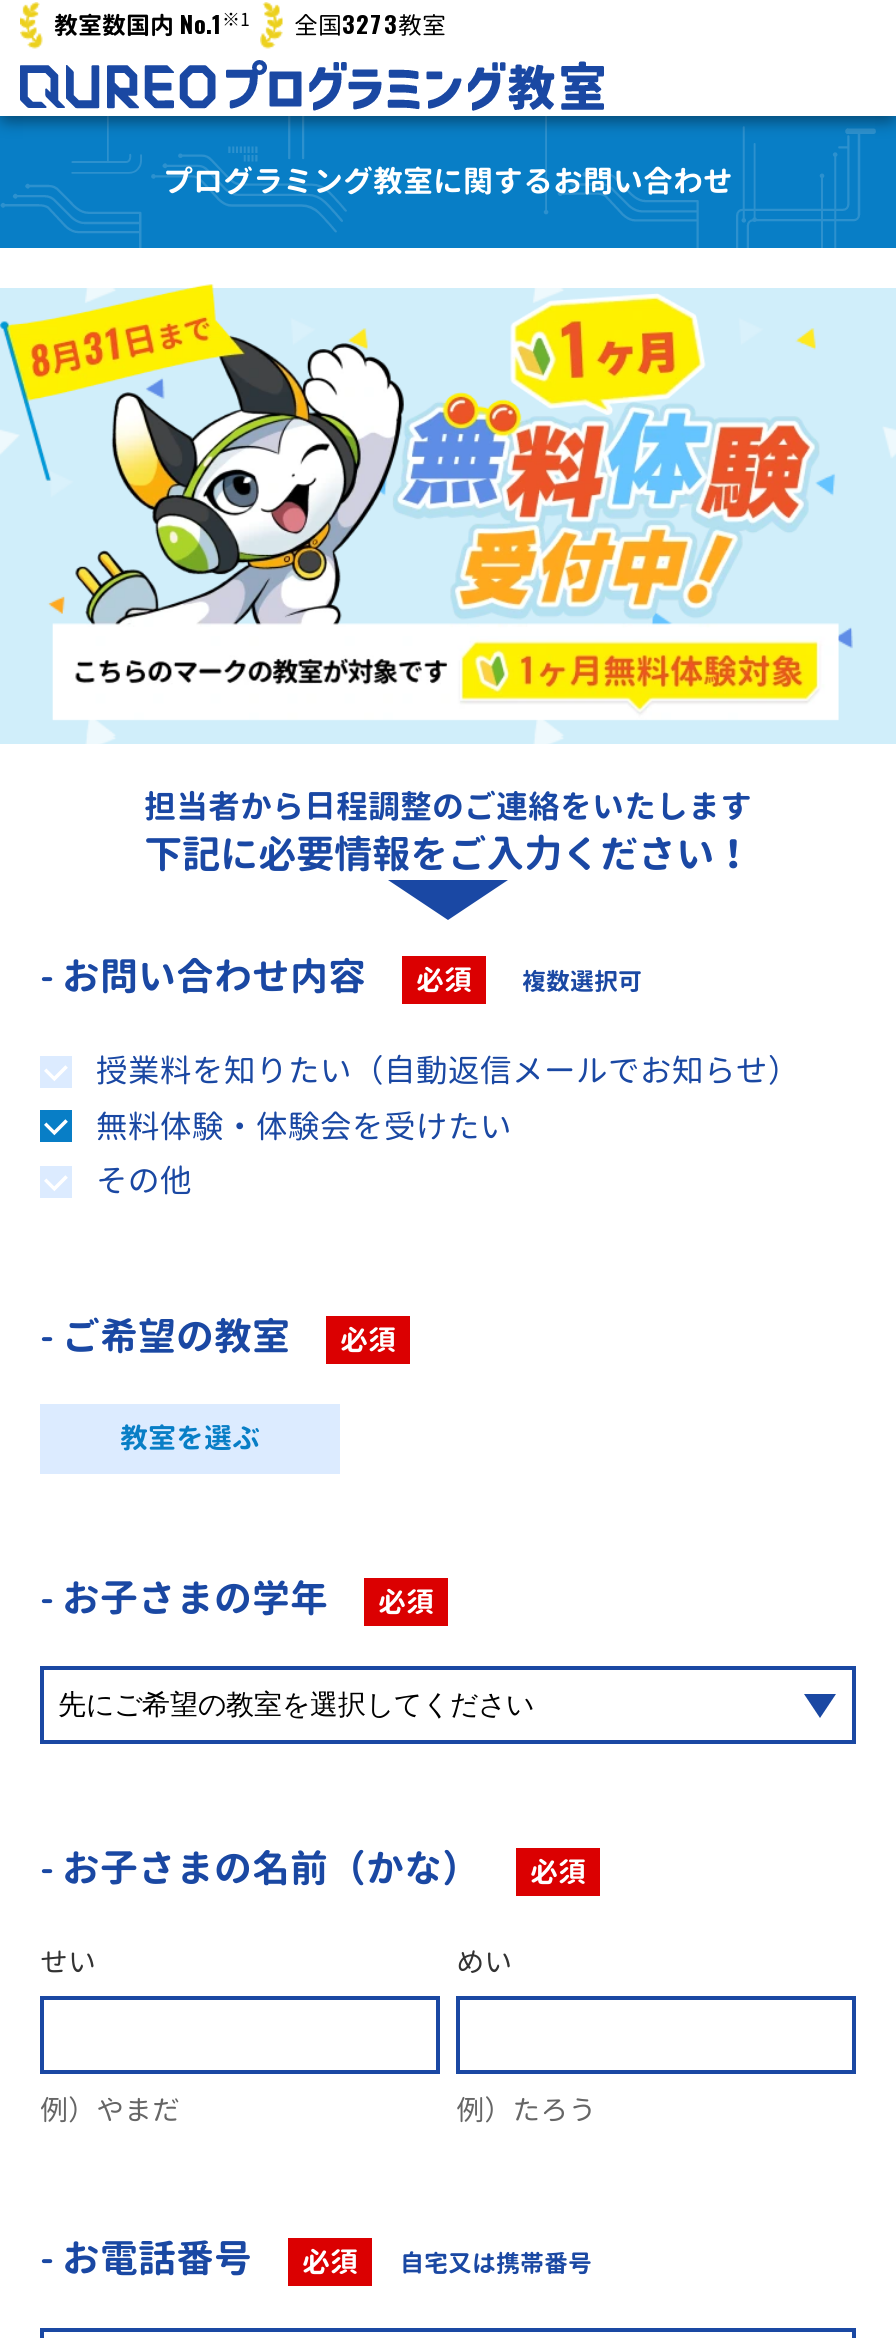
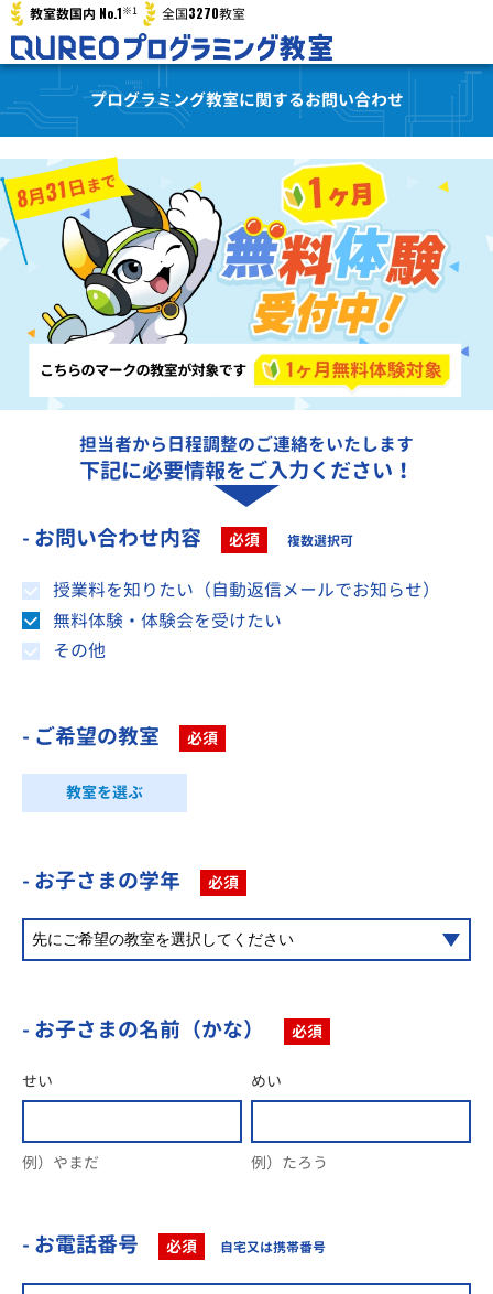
[54,5,446,42] 教室数国内 No.1※1 全国3273教室 -> [30,3,245,23] 教室数国内 No.1※1 全国3270教室

